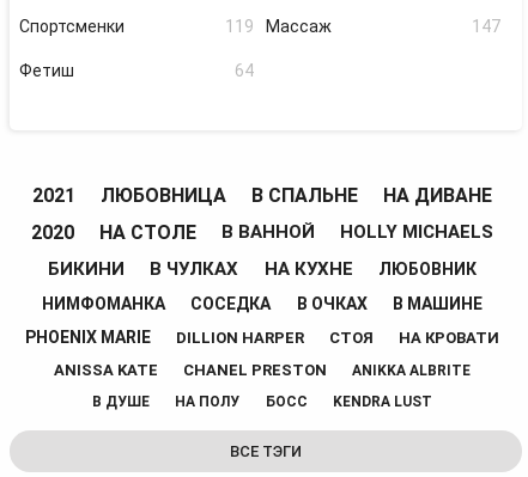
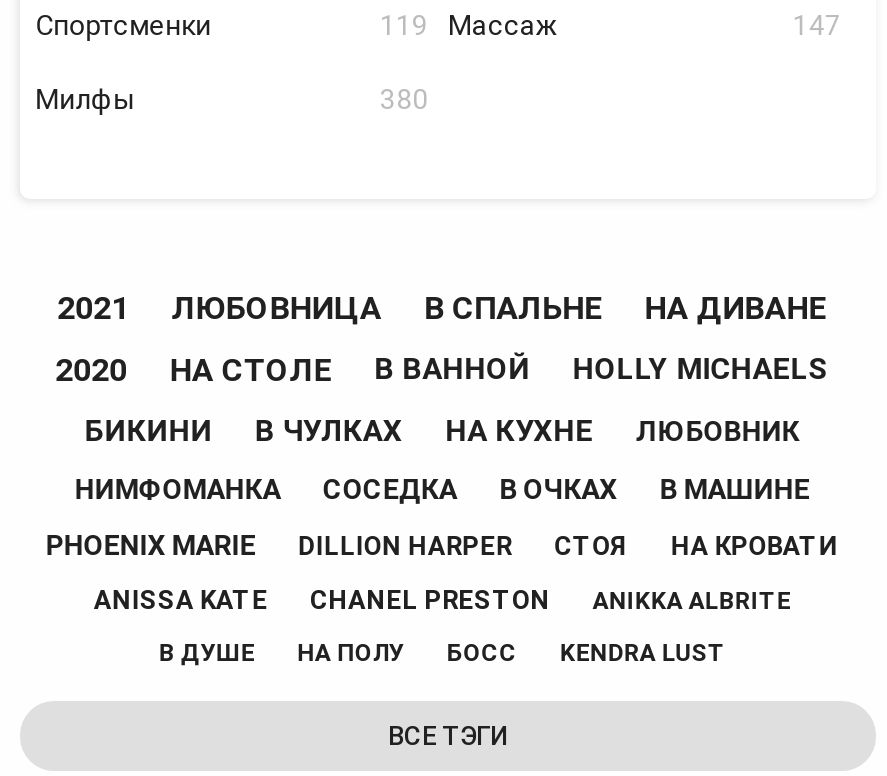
[19,60,254,79] Фетиш | 64 -> [35,82,428,114] Милфы | 380

